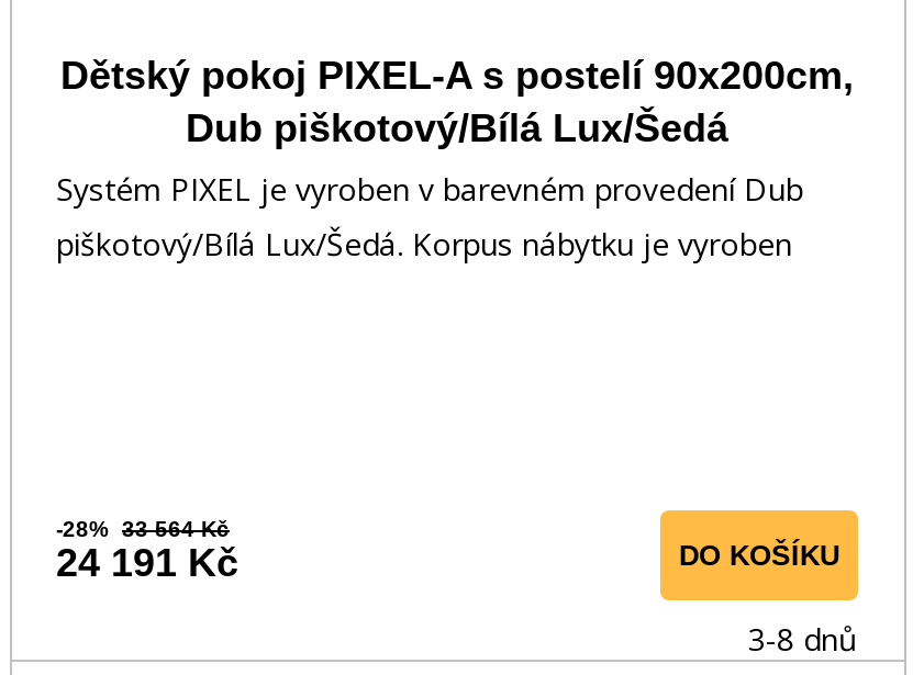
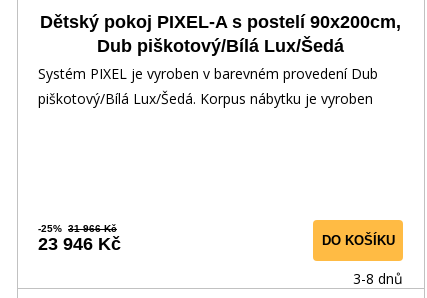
[56,517,230,541] -28% 33 564 Kč -> [38,223,117,234] -25% 31 966 Kč
[56,541,238,585] 24 191 Kč -> [38,234,121,254] 23 946 Kč

